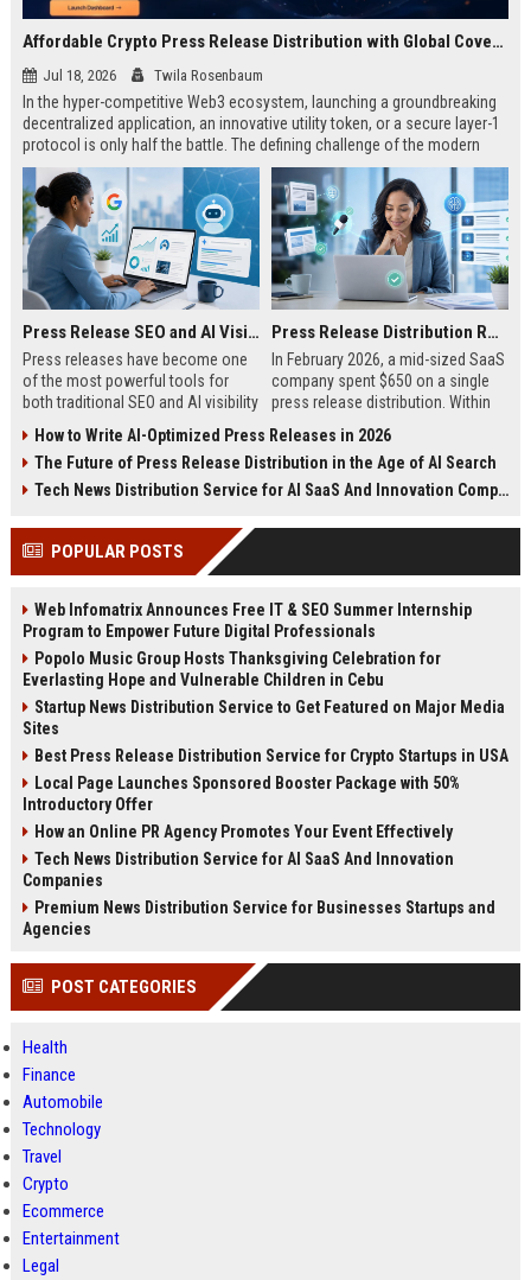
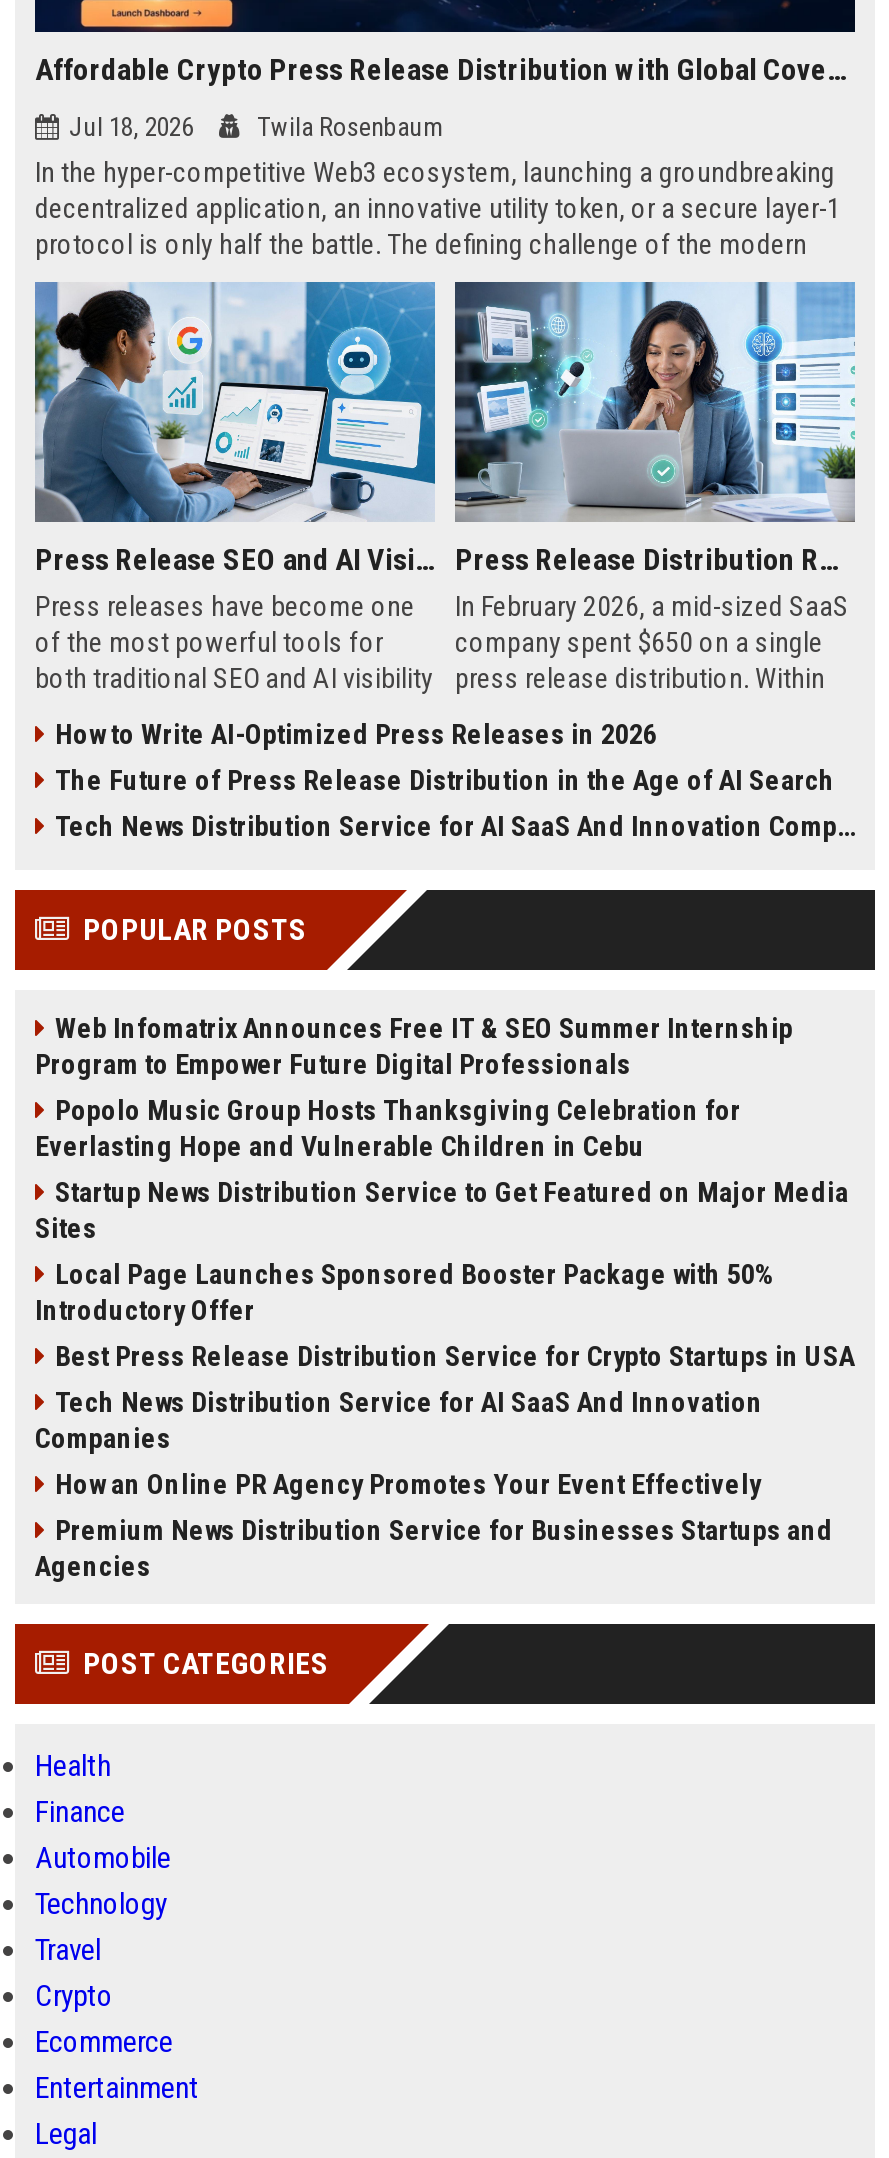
moved [34,746,508,765] -> [55,1340,855,1372]: Best Press Release Distribution Service for Crypto Startups in USA
moved [23,773,460,814] -> [35,1258,773,1326]: Local Page Launches Sponsored Booster Package with 50% | Introductory Offer
moved [34,822,453,841] -> [55,1468,761,1500]: How an Online PR Agency Promotes Your Event Effectively
moved [23,849,454,890] -> [35,1386,763,1454]: Tech News Distribution Service for AI SaaS And Innovation | Companies

